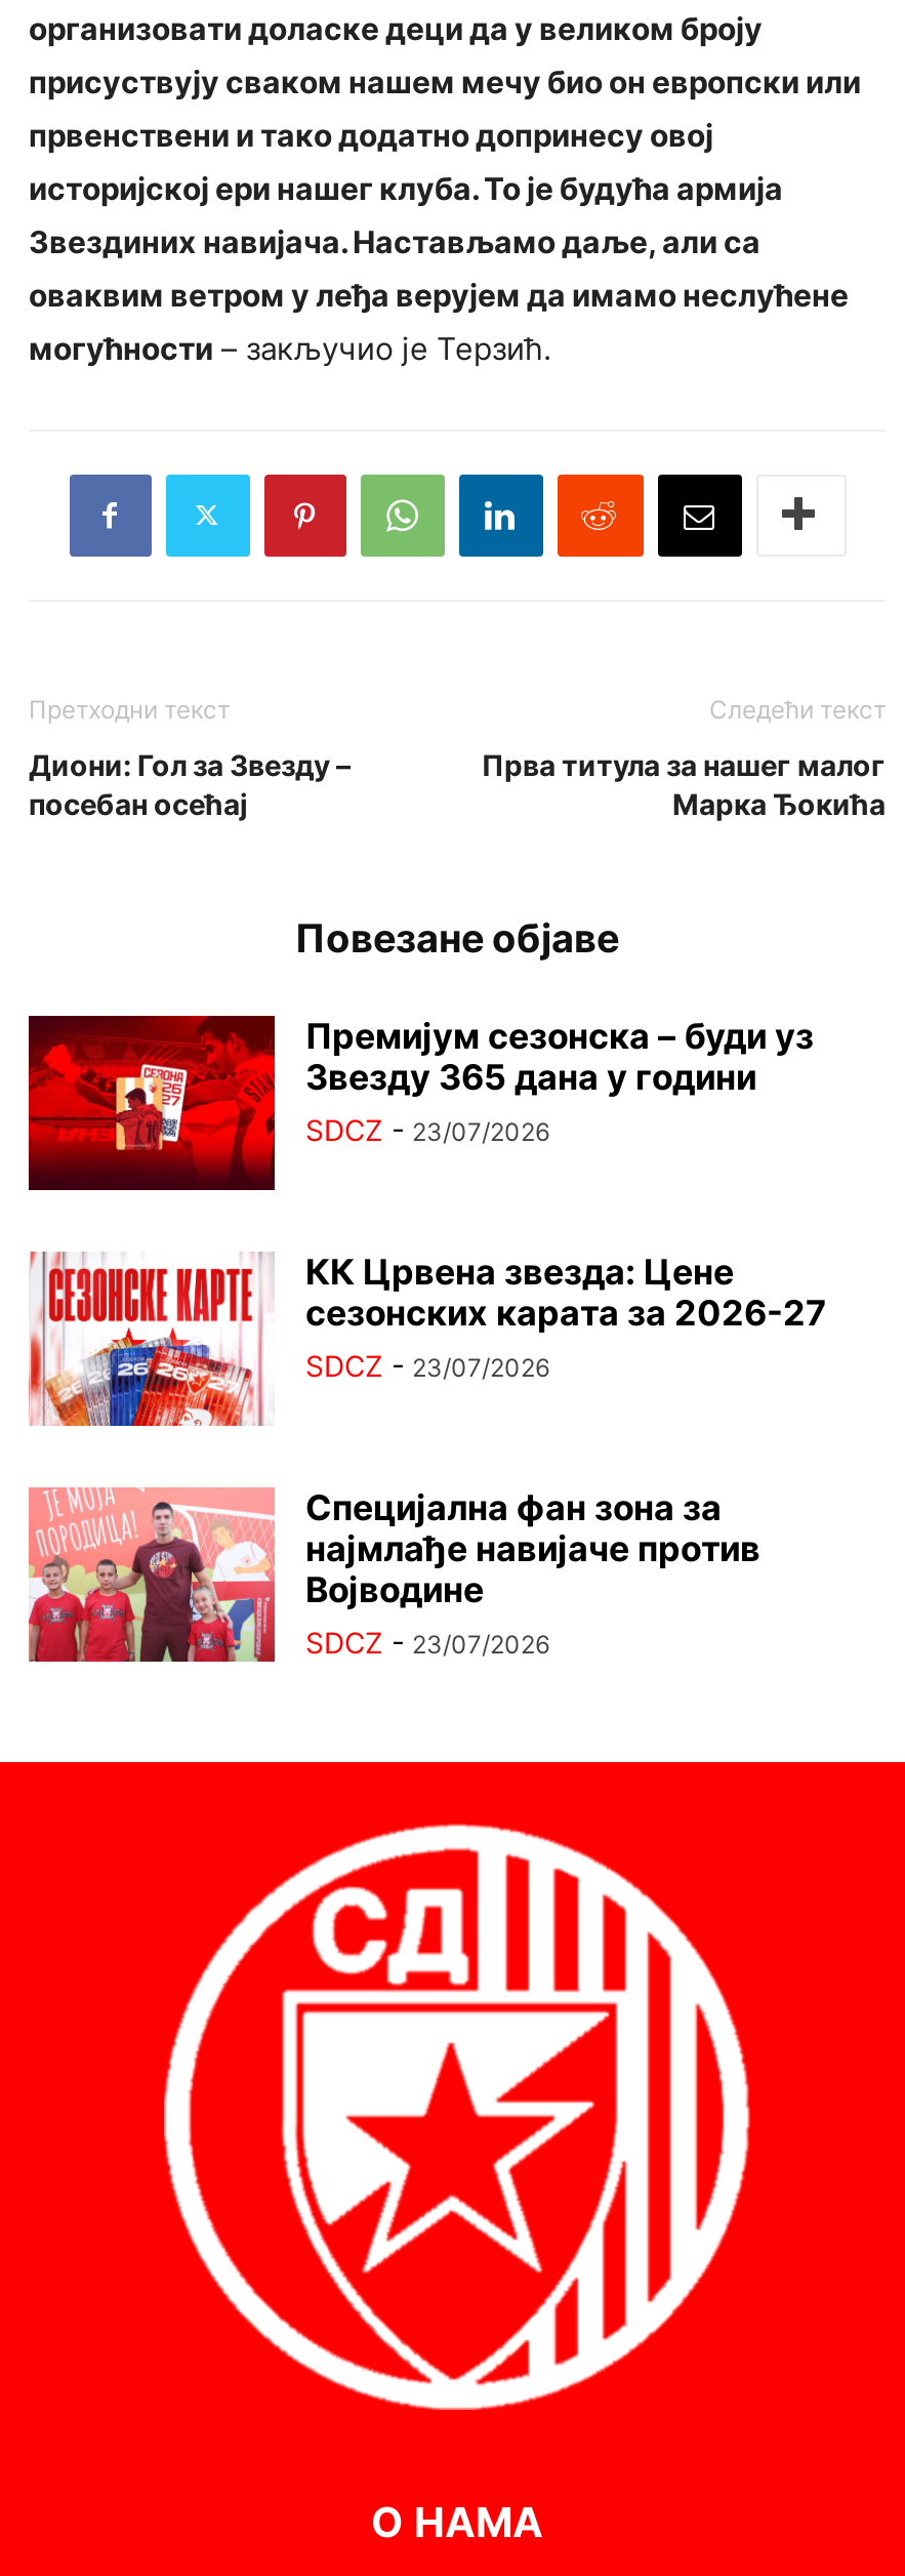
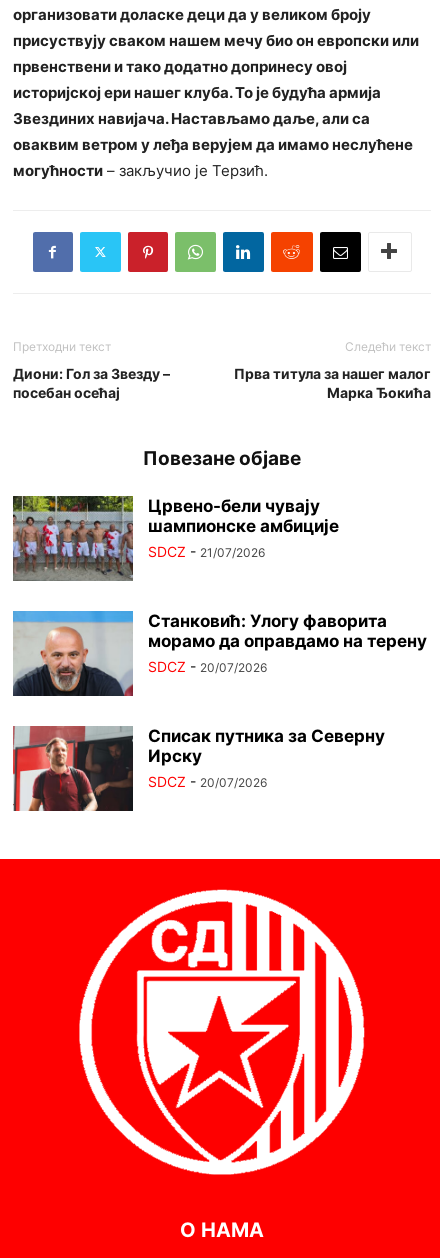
[27,1014,814,1192] [image] | Премијум сезонска – буди уз | Звезду 365 дана у години | SDCZ - 23/07/2026 -> [12,495,339,582] [image] | Црвено-бели чувају | шампионске амбиције | SDCZ - 21/07/2026
[29,1250,826,1428] [image] | КК Црвена звезда: Цене | сезонских карата за 2026-27 | SDCZ - 23/07/2026 -> [12,610,427,697] [image] | Станковић: Улогу фаворита | морамо да оправдамо на терену | SDCZ - 20/07/2026
[27,1487,760,1664] [image] | Специјална фан зона за | најмлађе навијаче против | Војводине | SDCZ - 23/07/2026 -> [12,725,385,812] [image] | Списак путника за Северну | Ирску | SDCZ - 20/07/2026

